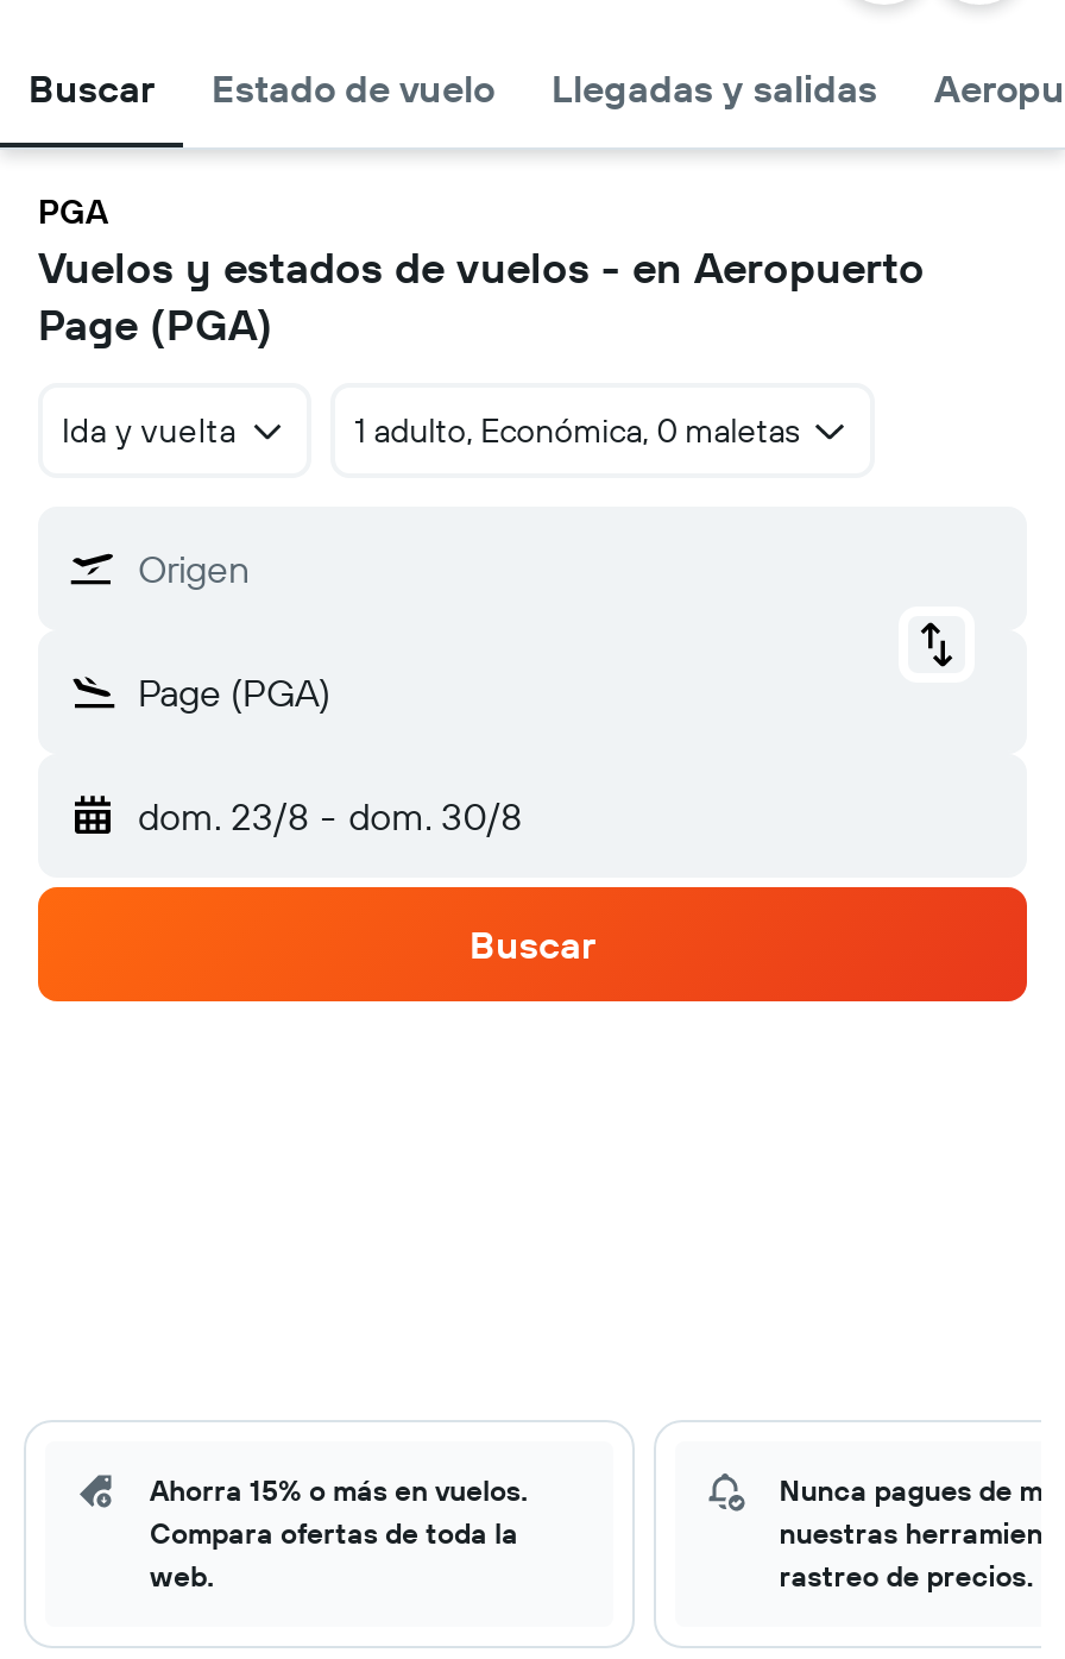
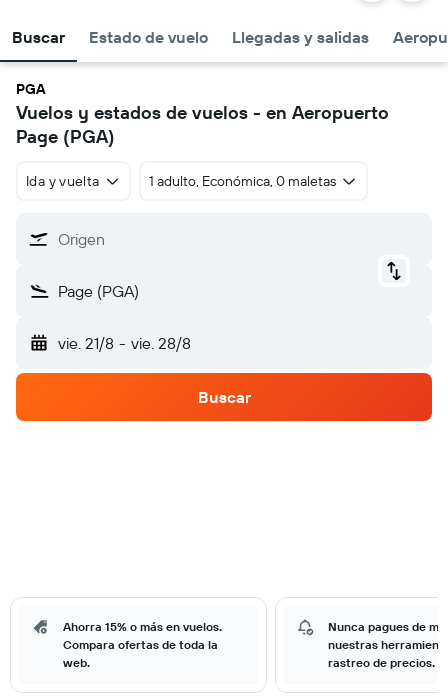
[138,792,522,840] dom. 23/8 - dom. 30/8 -> [58,333,191,353] vie. 21/8 - vie. 28/8

